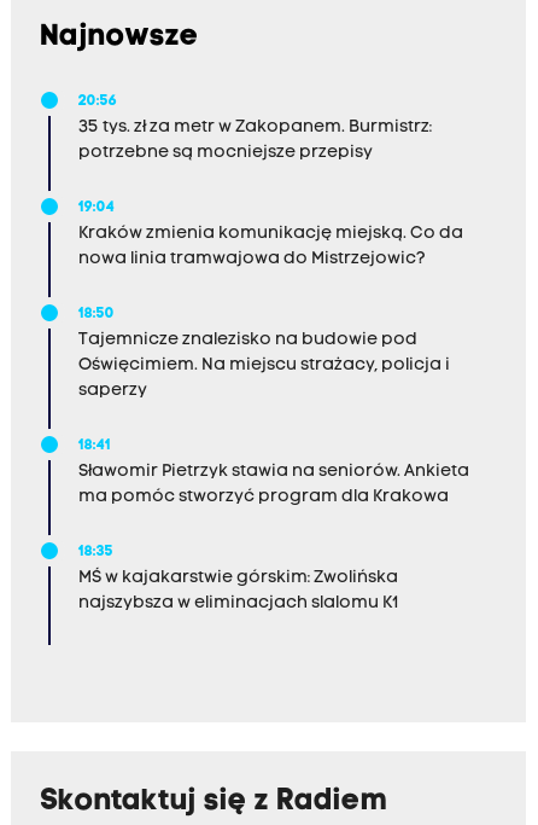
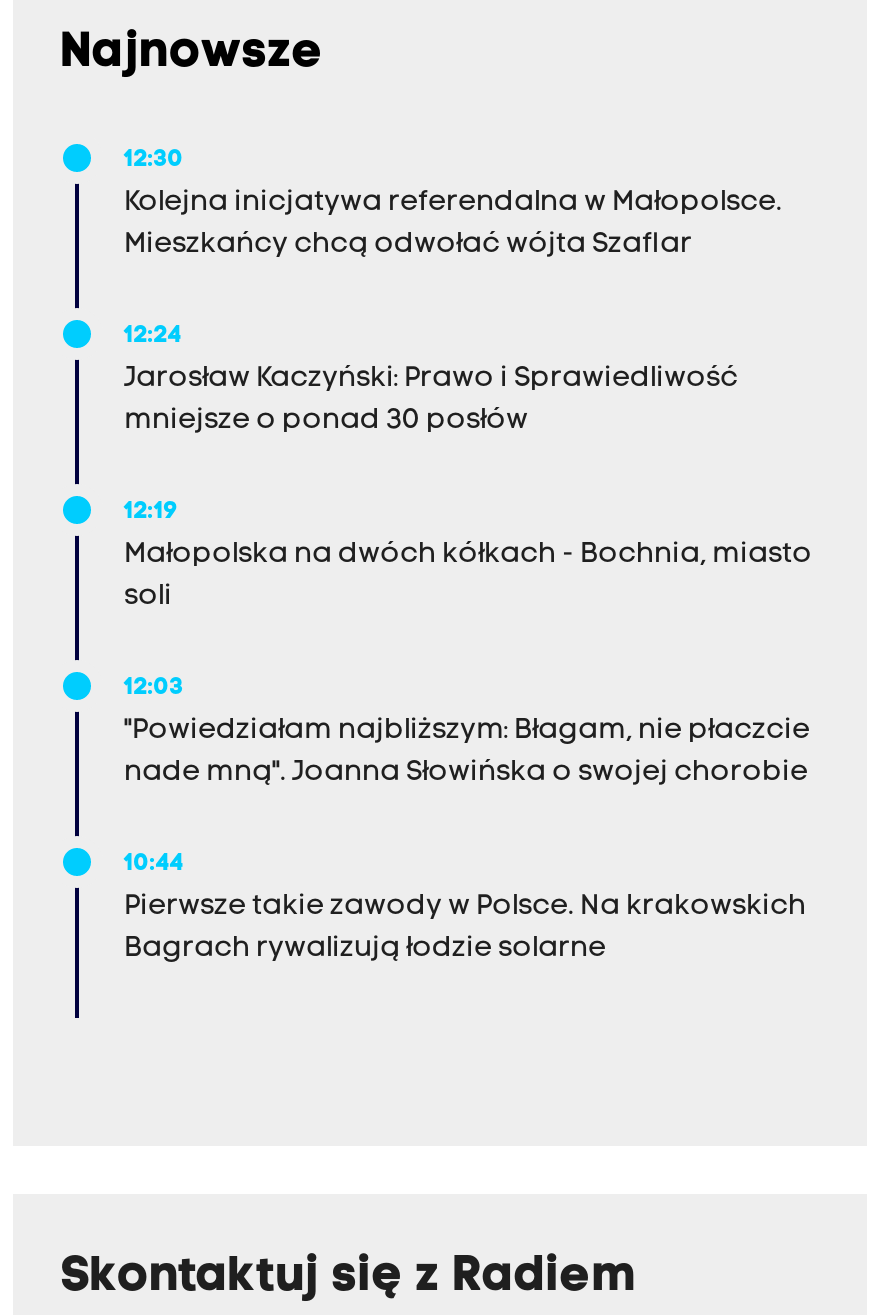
[78,94,116,109] 20:56 -> [124,148,184,172] 12:30
[78,119,431,162] 35 tys. zł za metr w Zakopanem. Burmistrz: | potrzebne są mocniejsze przepisy -> [124,188,782,260] Kolejna inicjatywa referendalna w Małopolsce. | Mieszkańcy chcą odwołać wójta Szaflar
[78,201,114,215] 19:04 -> [124,324,182,348] 12:24
[78,225,463,268] Kraków zmienia komunikację miejską. Co da | nowa linia tramwajowa do Mistrzejowic? -> [124,364,738,436] Jarosław Kaczyński: Prawo i Sprawiedliwość | mniejsze o ponad 30 posłów
[78,307,114,322] 18:50 -> [124,500,178,524] 12:19
[78,331,449,400] Tajemnicze znalezisko na budowie pod | Oświęcimiem. Na miejscu strażacy, policja i | saperzy -> [124,540,812,612] Małopolska na dwóch kółkach - Bochnia, miasto | soli
[78,439,110,453] 18:41 -> [124,676,184,700] 12:03
[78,463,469,506] Sławomir Pietrzyk stawia na seniorów. Ankieta | ma pomóc stworzyć program dla Krakowa -> [124,716,810,788] "Powiedziałam najbliższym: Błagam, nie płaczcie | nade mną". Joanna Słowińska o swojej chorobie
[78,545,113,560] 18:35 -> [124,852,184,876] 10:44
[78,569,397,613] MŚ w kajakarstwie górskim: Zwolińska | najszybsza w eliminacjach slalomu K1 -> [124,892,806,964] Pierwsze takie zawody w Polsce. Na krakowskich | Bagrach rywalizują łodzie solarne

